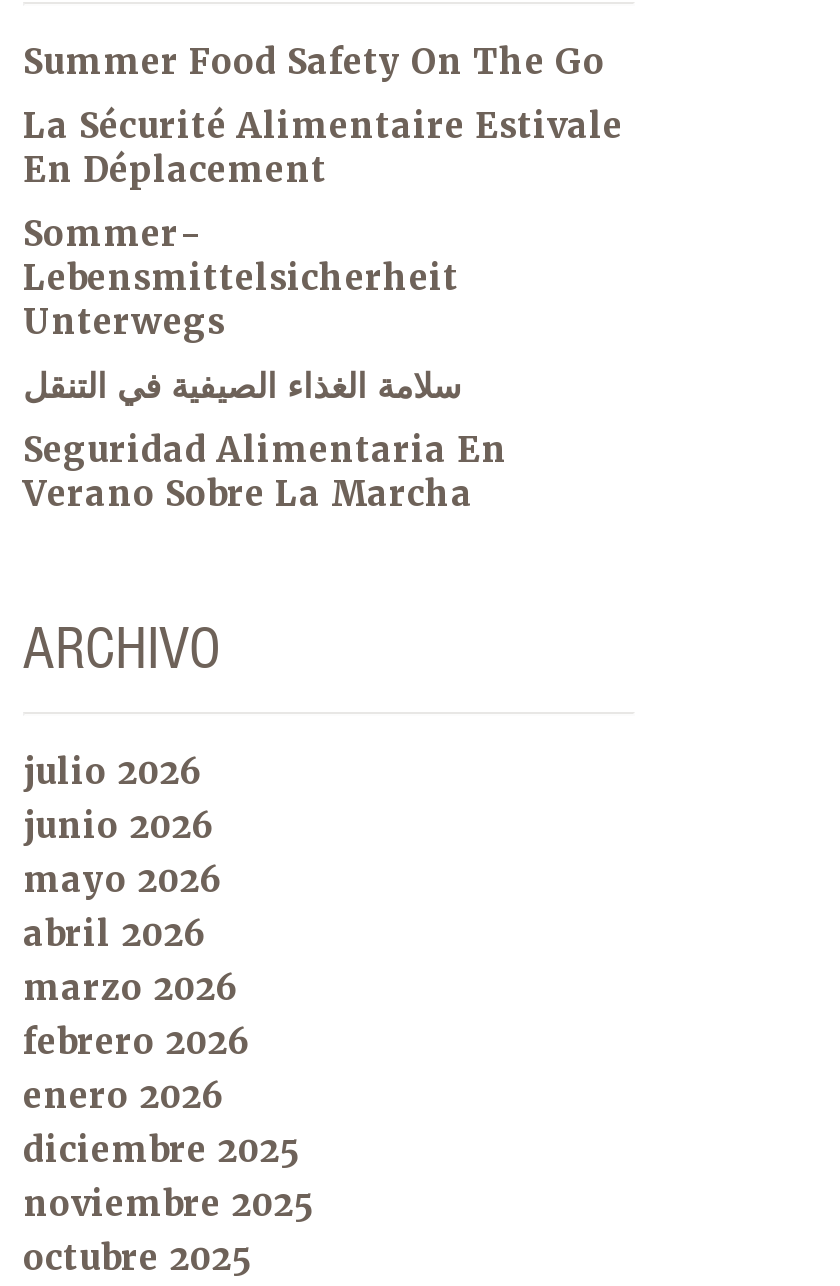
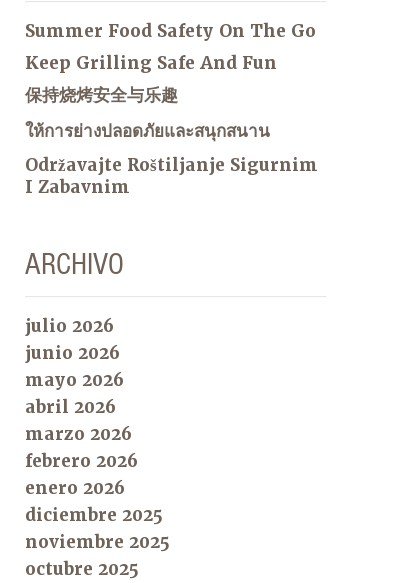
[23,104,623,192] La Sécurité Alimentaire Estivale | En Déplacement -> [25,52,277,74] Keep Grilling Safe And Fun
[23,212,459,344] Sommer- | Lebensmittelsicherheit | Unterwegs -> [25,84,178,106] 保持烧烤安全与乐趣
[23,364,461,408] سلامة الغذاء الصيفية في التنقل -> [25,120,270,142] ให้การย่างปลอดภัยและสนุกสนาน
[23,428,507,516] Seguridad Alimentaria En | Verano Sobre La Marcha -> [25,154,318,198] Održavajte Roštiljanje Sigurnim | I Zabavnim

